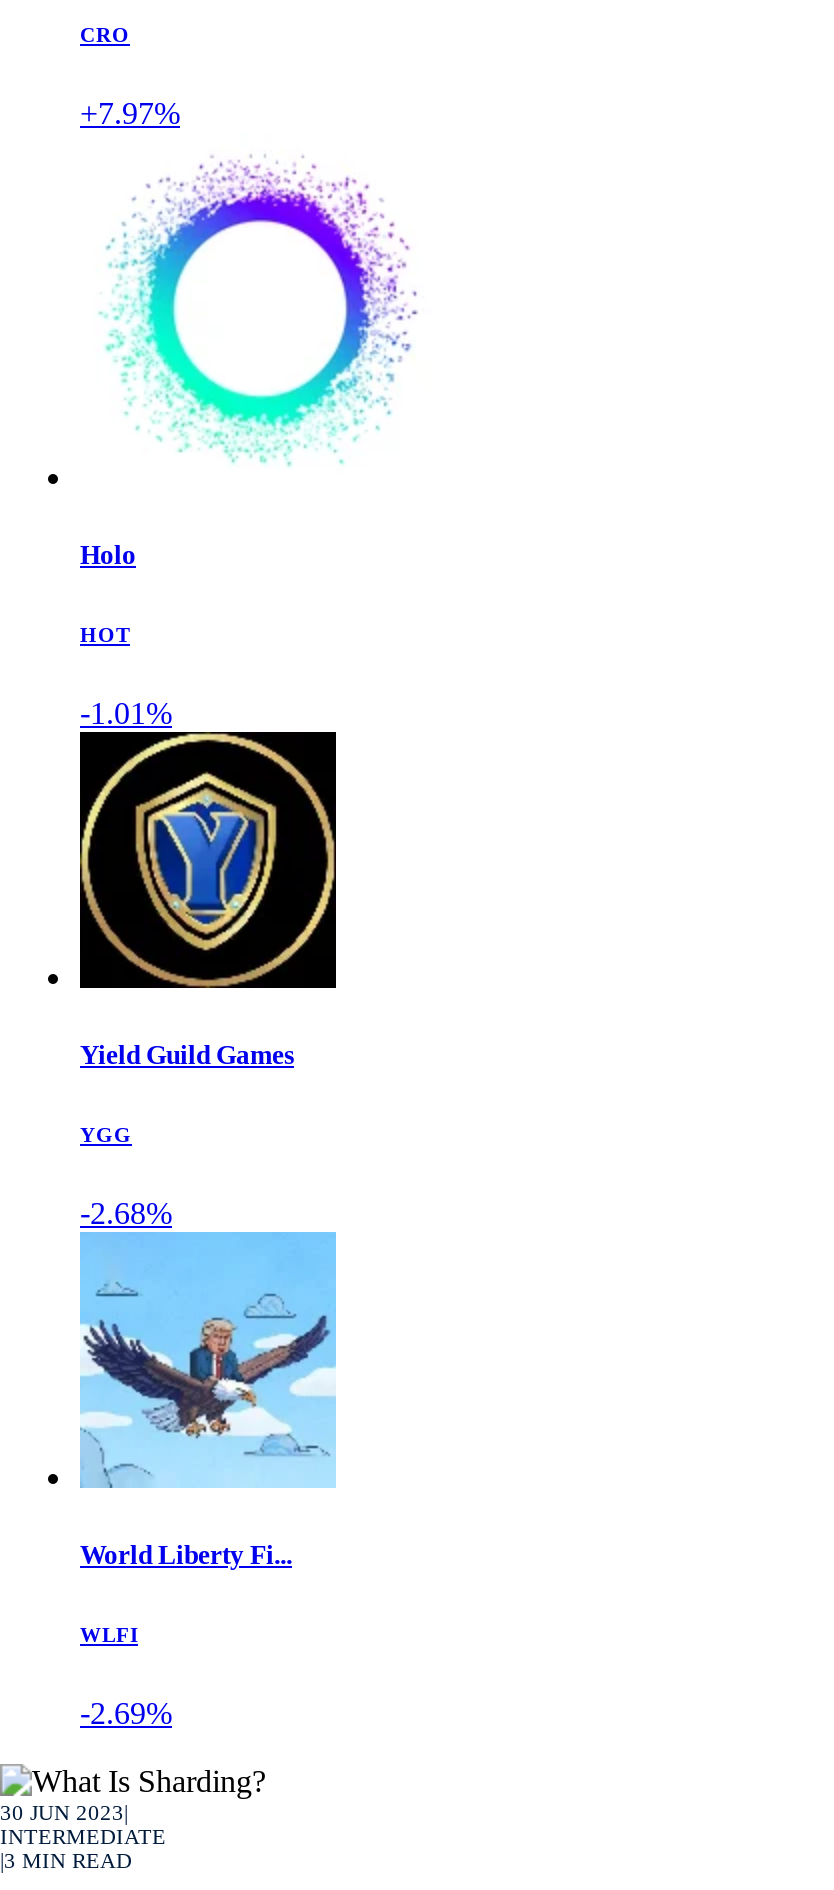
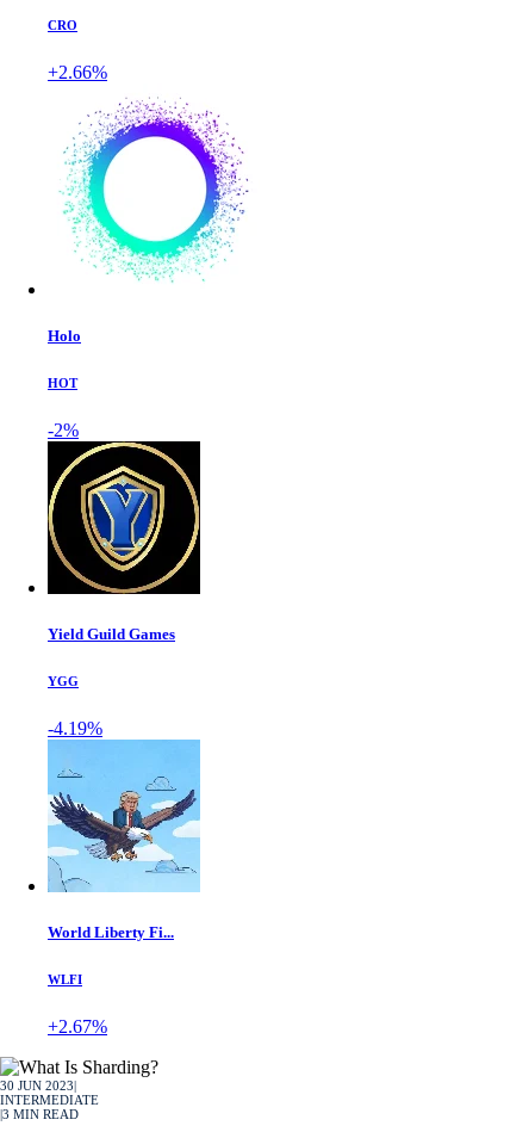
[80,96,180,130] +7.97% -> [48,62,107,82] +2.66%
[80,696,172,730] -1.01% -> [48,420,79,440] -2%
[80,1196,172,1230] -2.68% -> [48,718,102,739] -4.19%
[80,1697,172,1731] -2.69% -> [48,1017,107,1037] +2.67%

